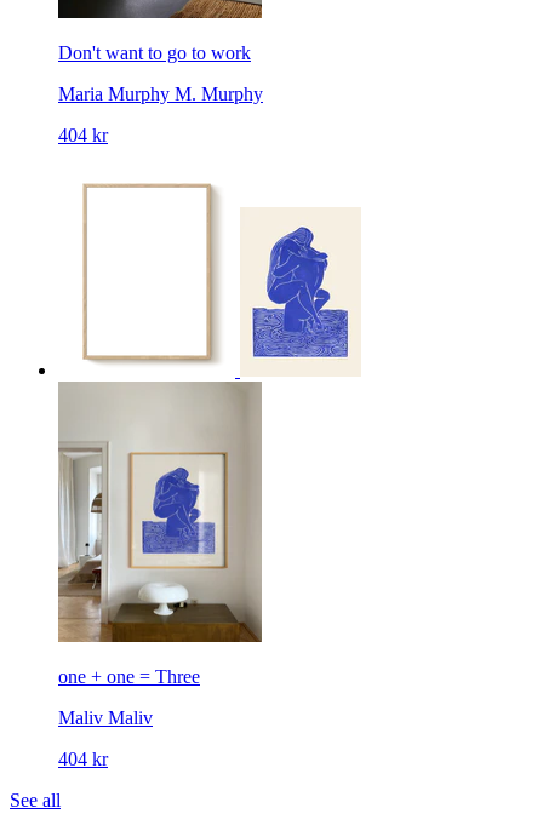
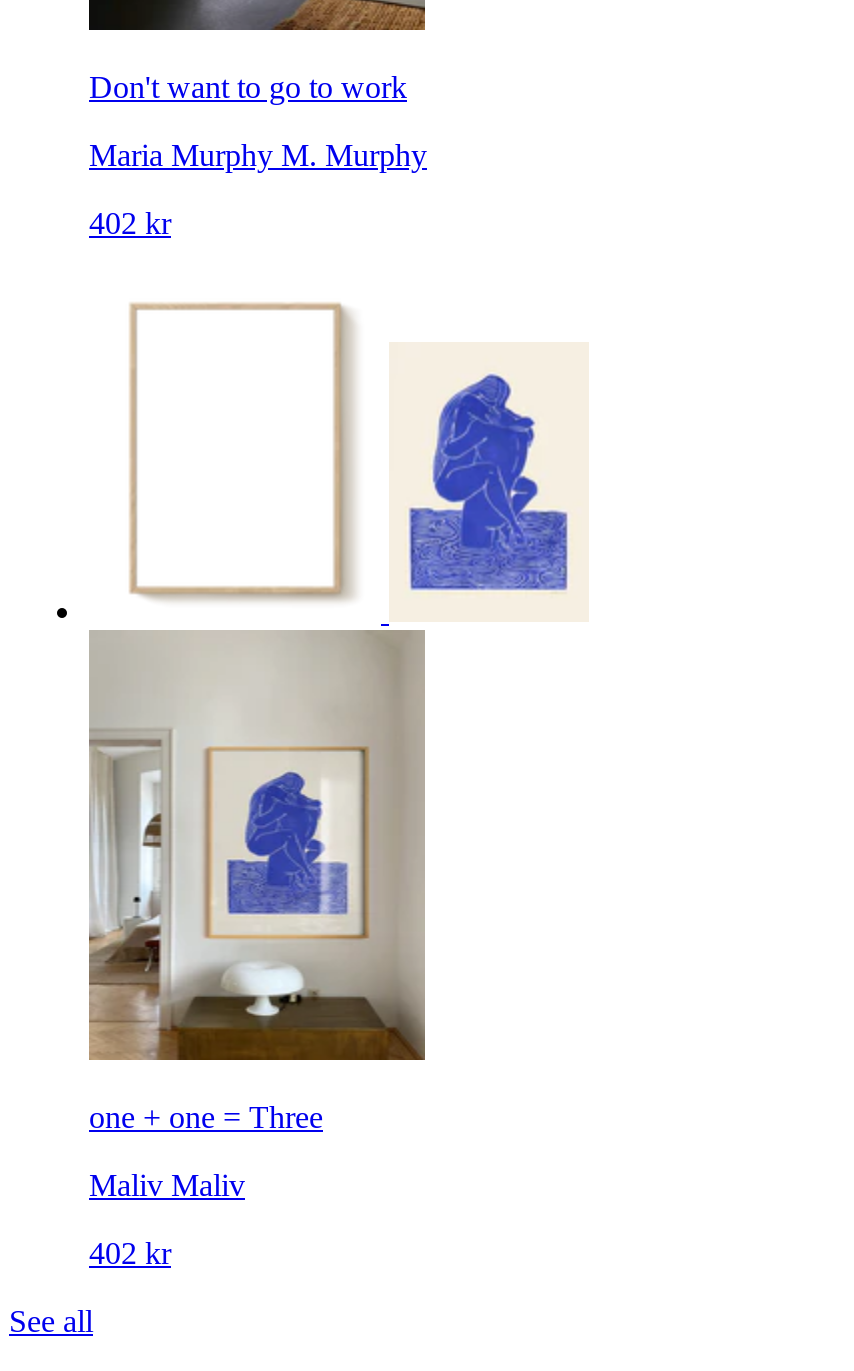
[58,125,108,145] 404 kr -> [89,206,171,240] 402 kr
[58,749,108,769] 404 kr -> [89,1236,171,1270] 402 kr

